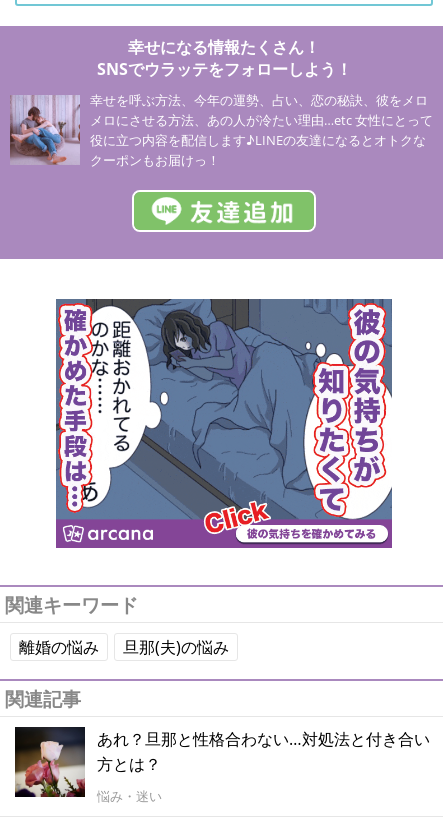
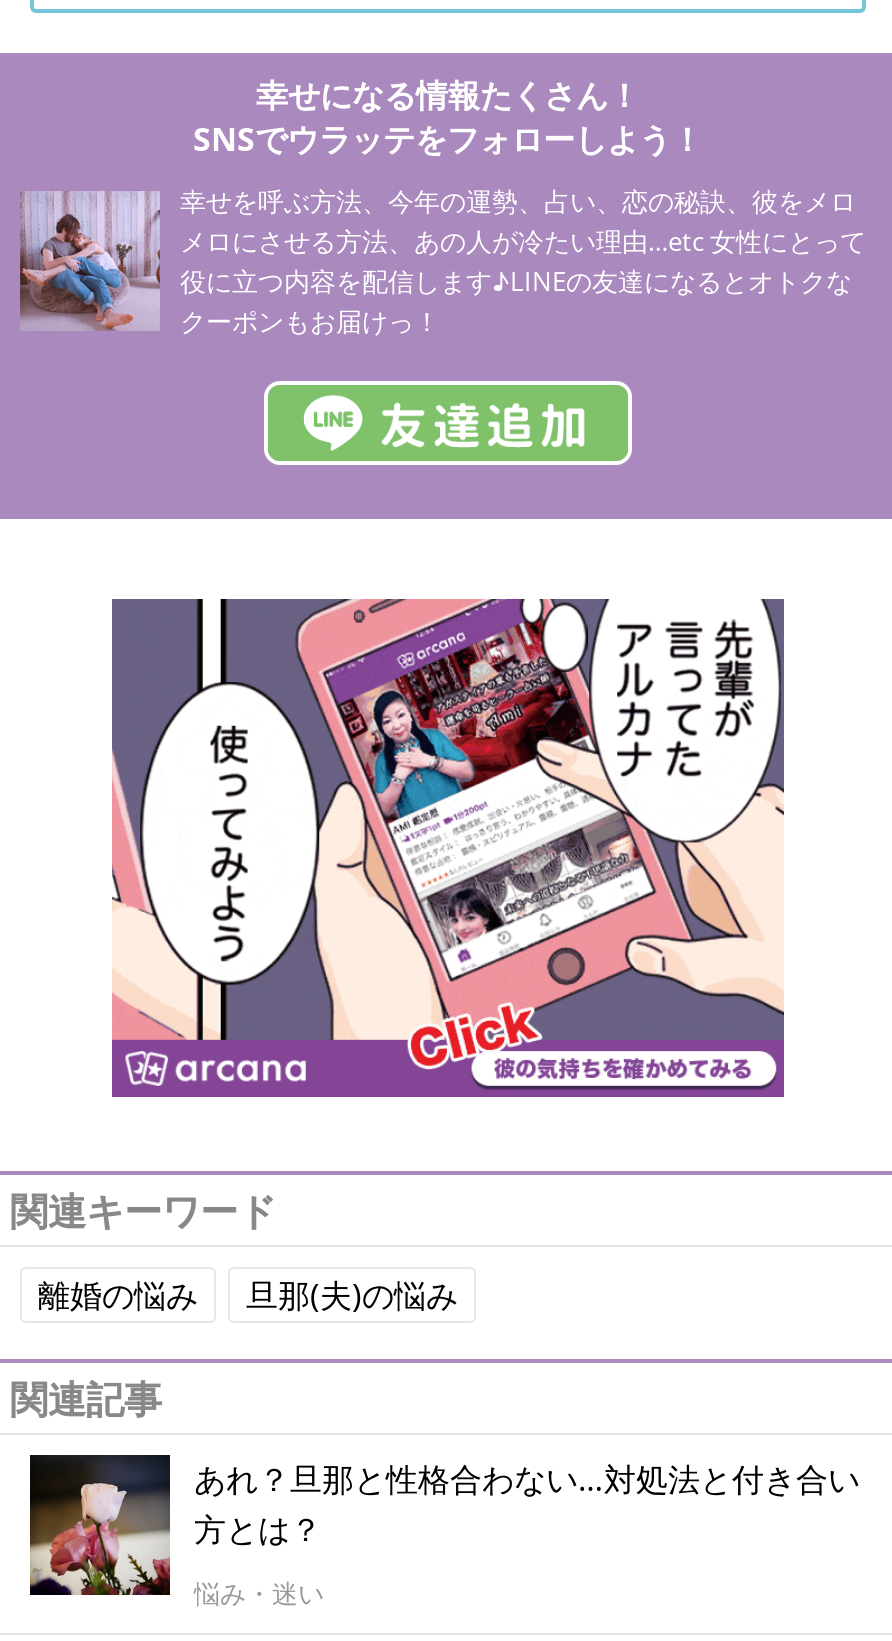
[55,298,393,520] [image] -> [110,597,786,1041] [image]

